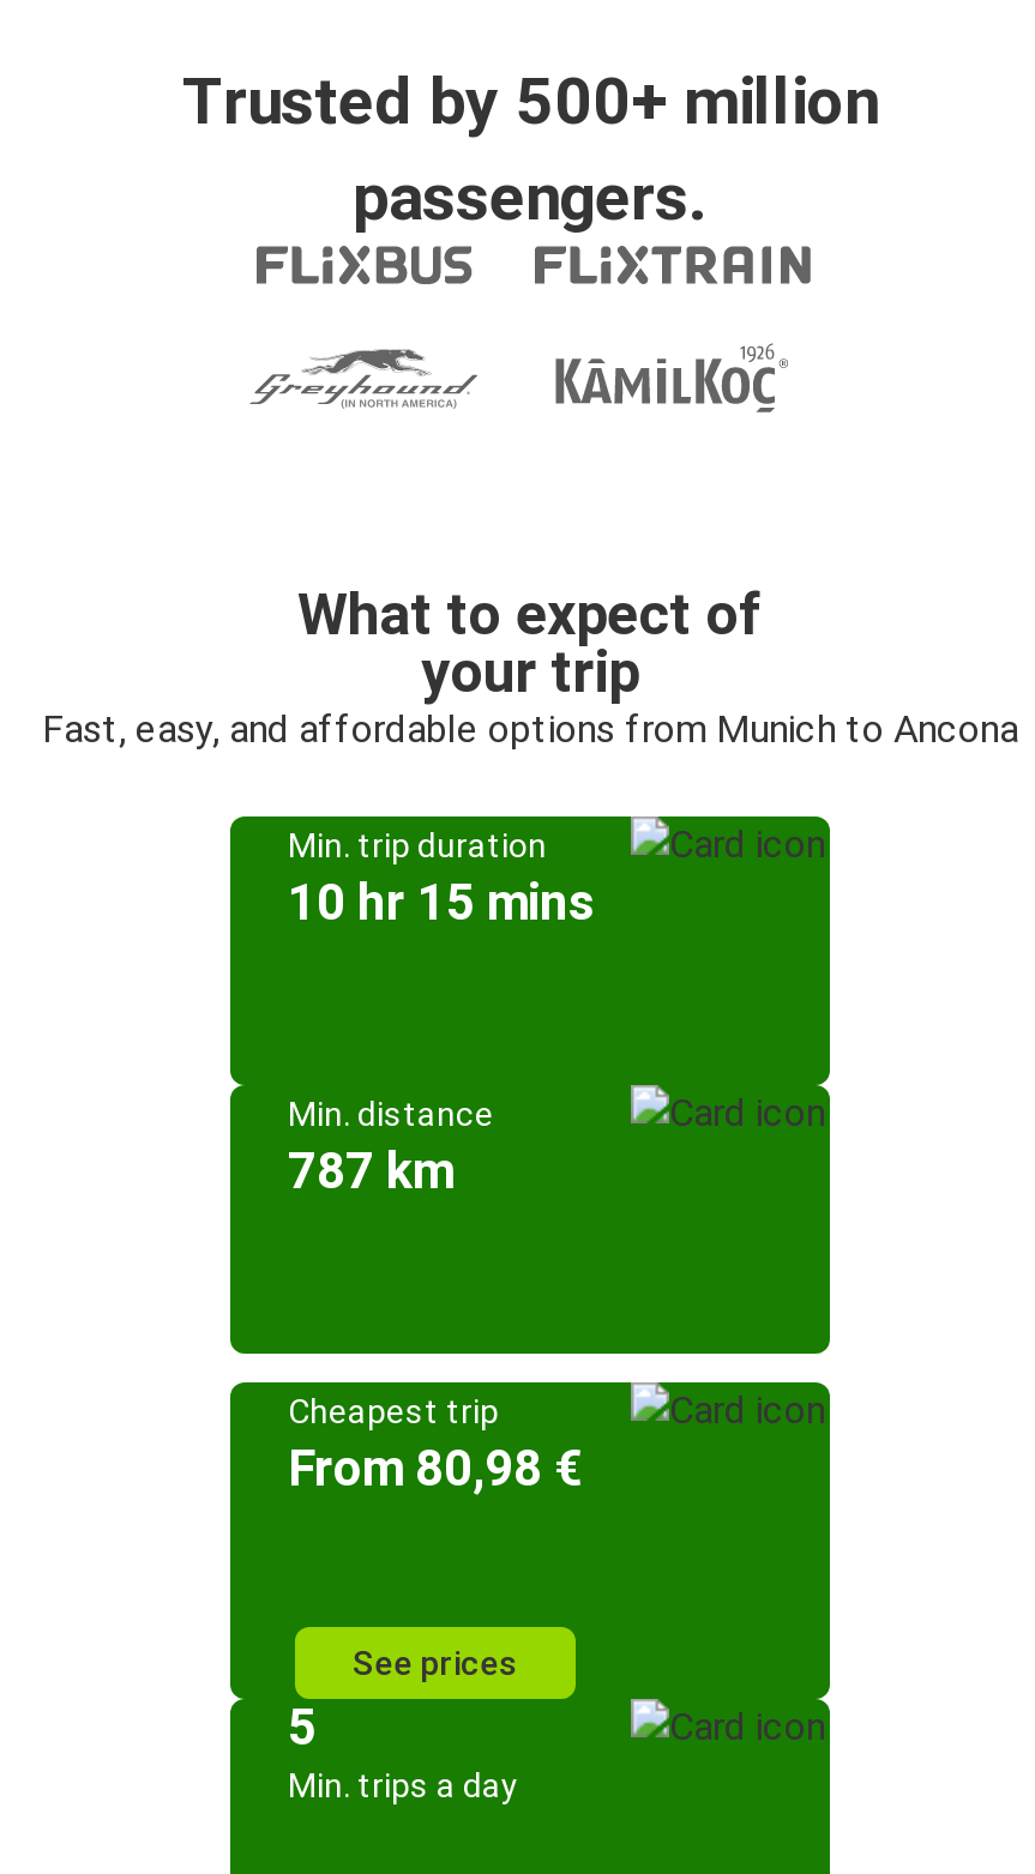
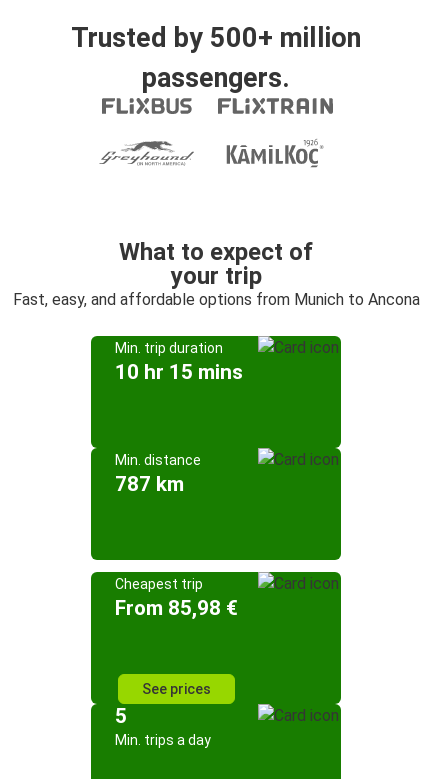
[288,1440,583,1498] From 80,98 € -> [115,596,238,620] From 85,98 €

